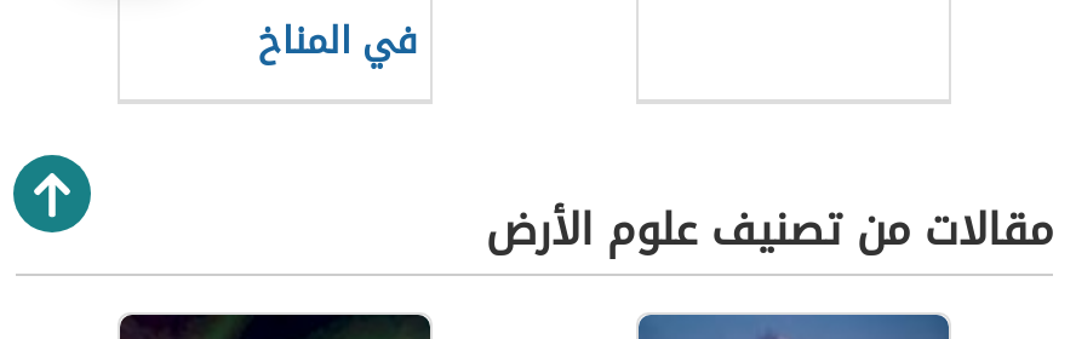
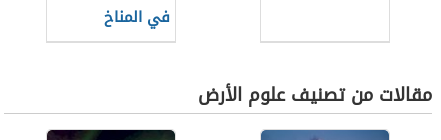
[11,153,93,235] [image] -> none

